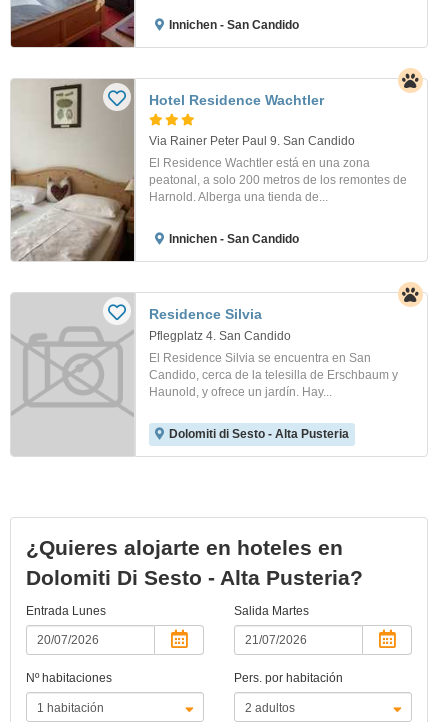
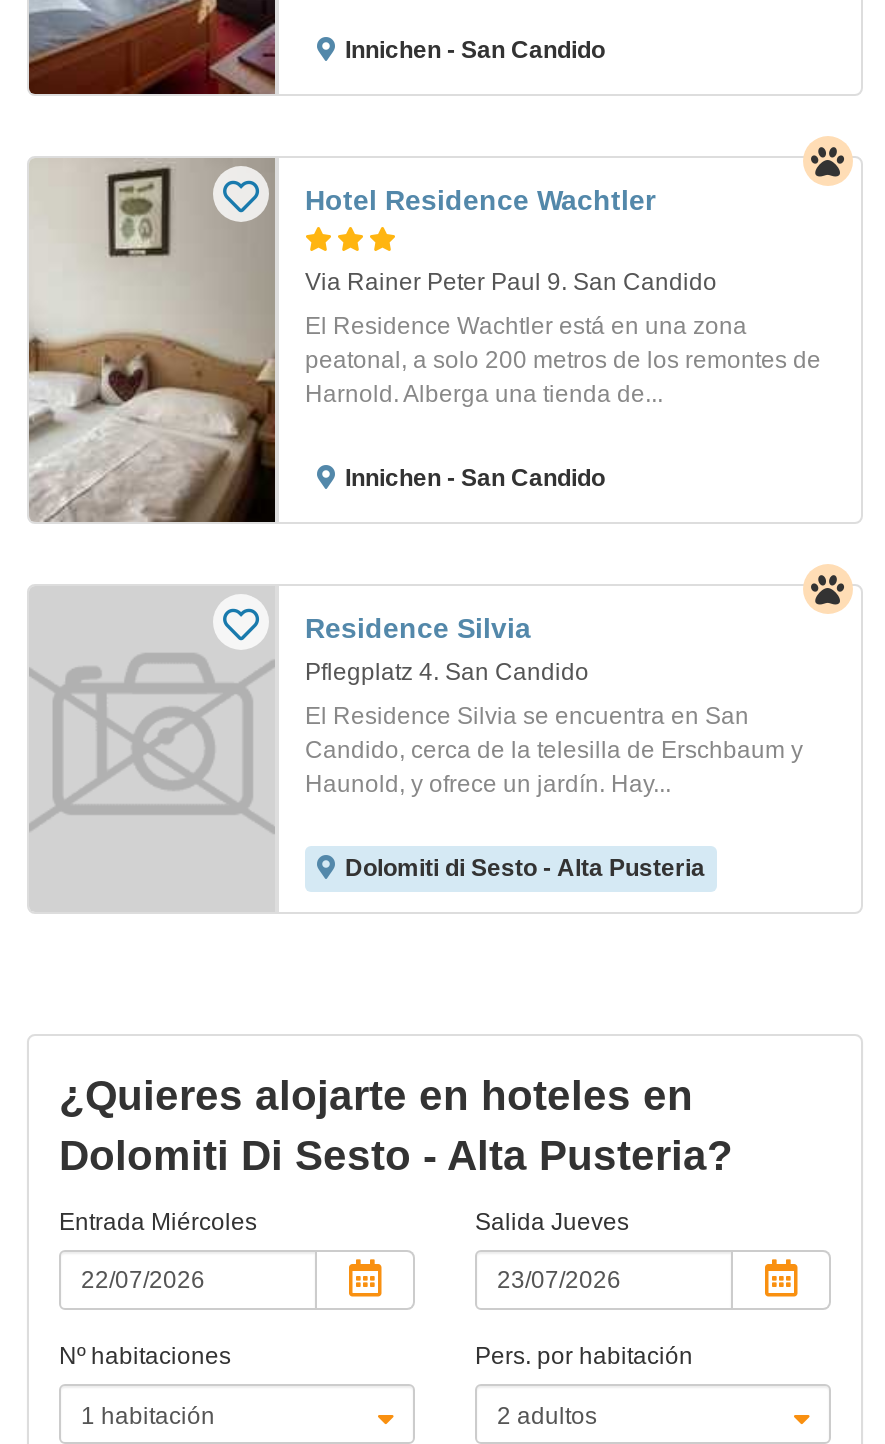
[26,604,106,618] Entrada Lunes -> [59,1208,257,1236] Entrada Miércoles
[234,604,309,618] Salida Martes -> [475,1208,629,1236] Salida Jueves

